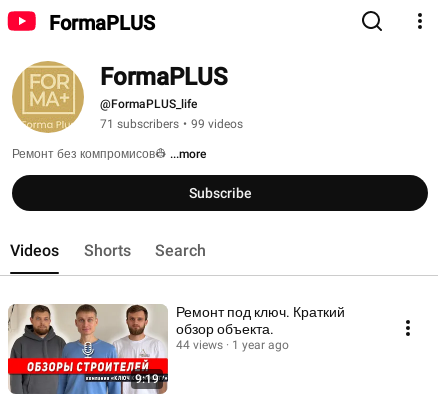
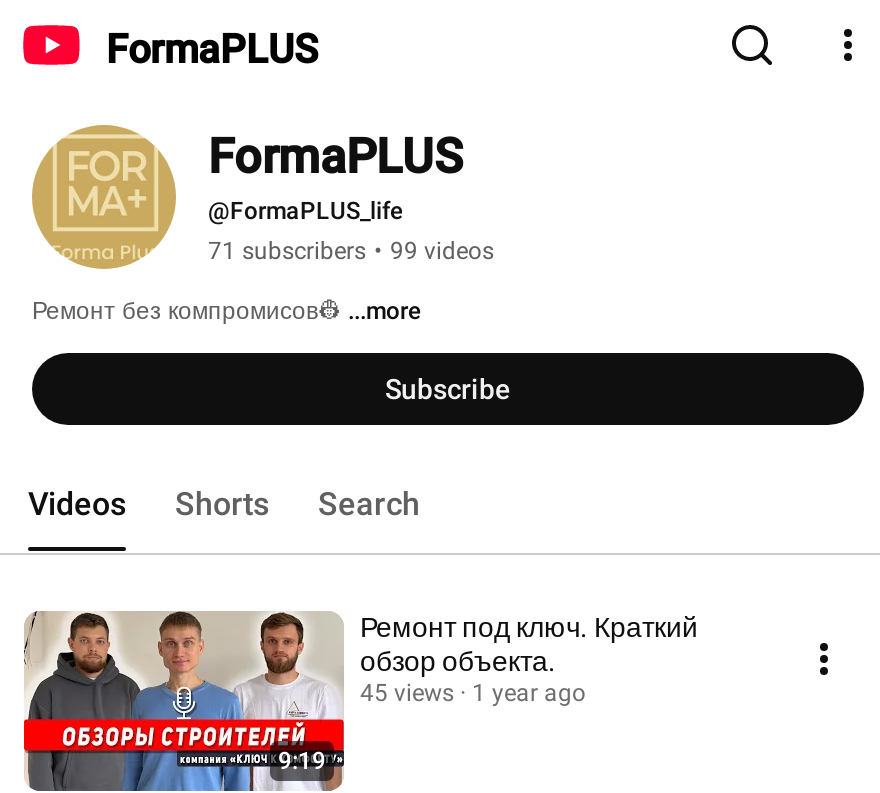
[176,338,289,352] 44 views 1 year ago -> [360,679,586,707] 45 views 1 year ago

